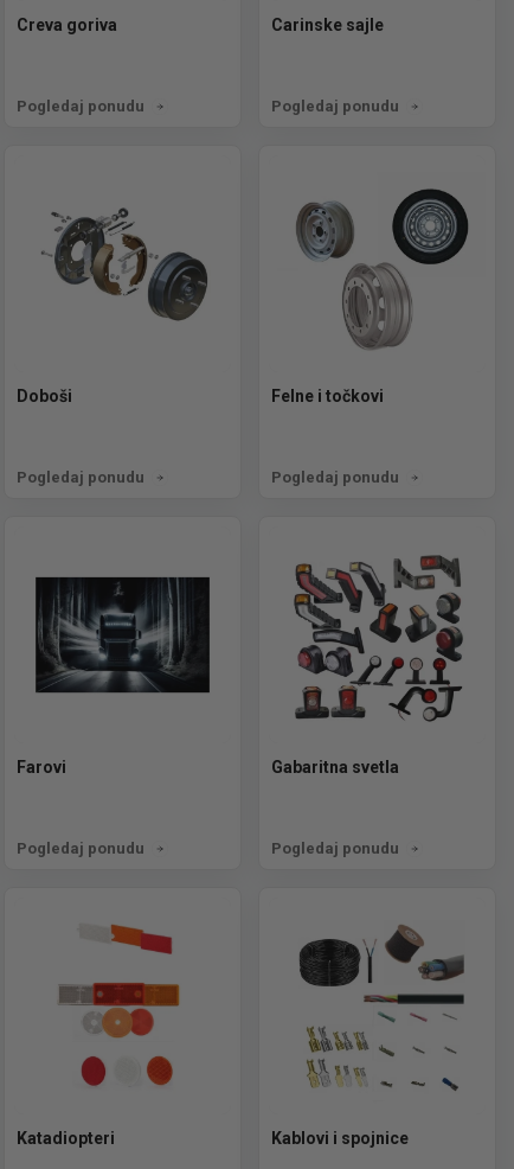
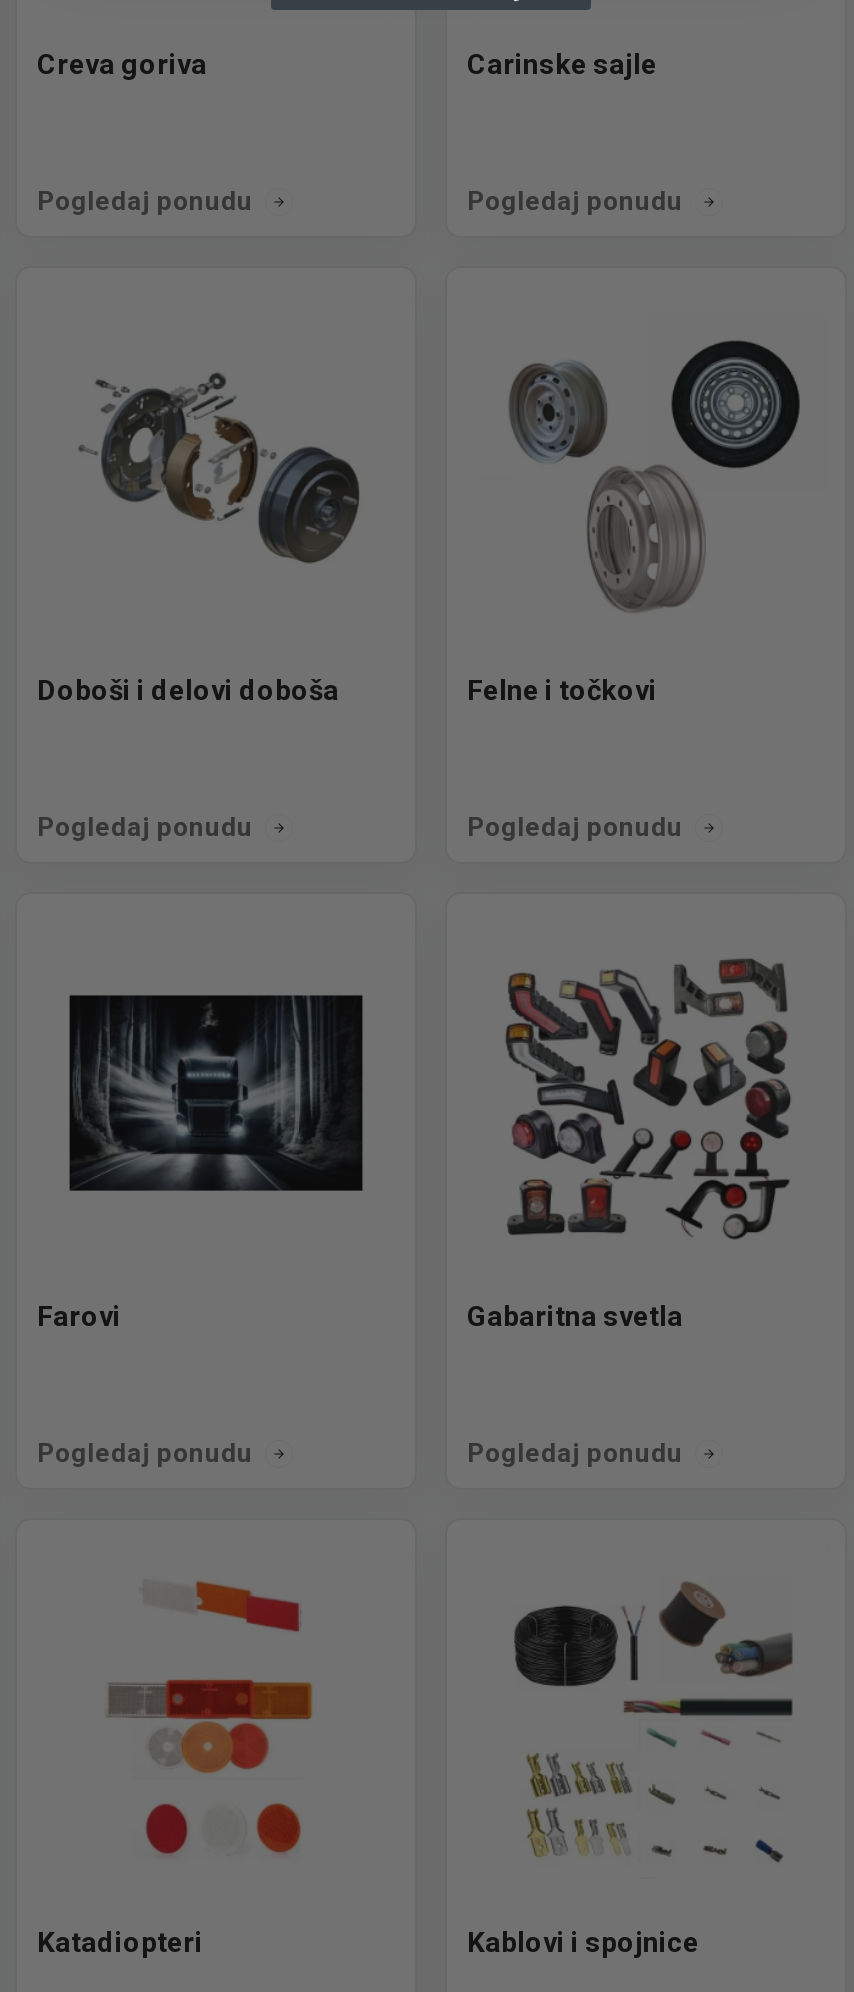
[17,387,72,406] Doboši -> [37,674,339,706] Doboši i delovi doboša

